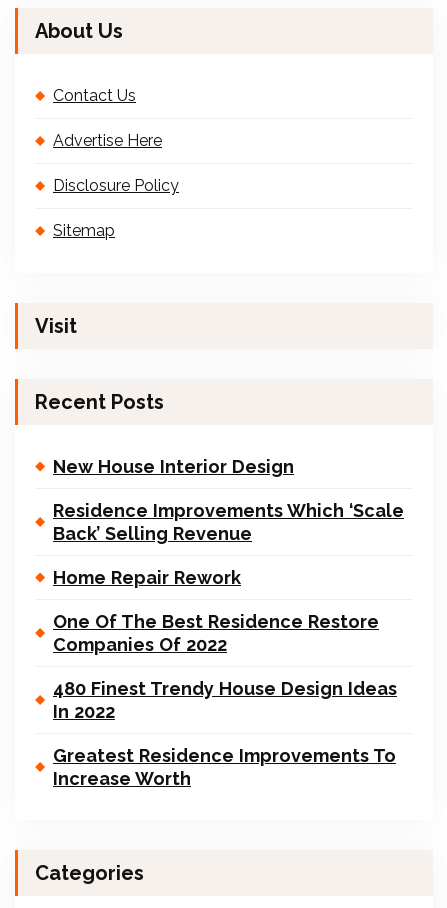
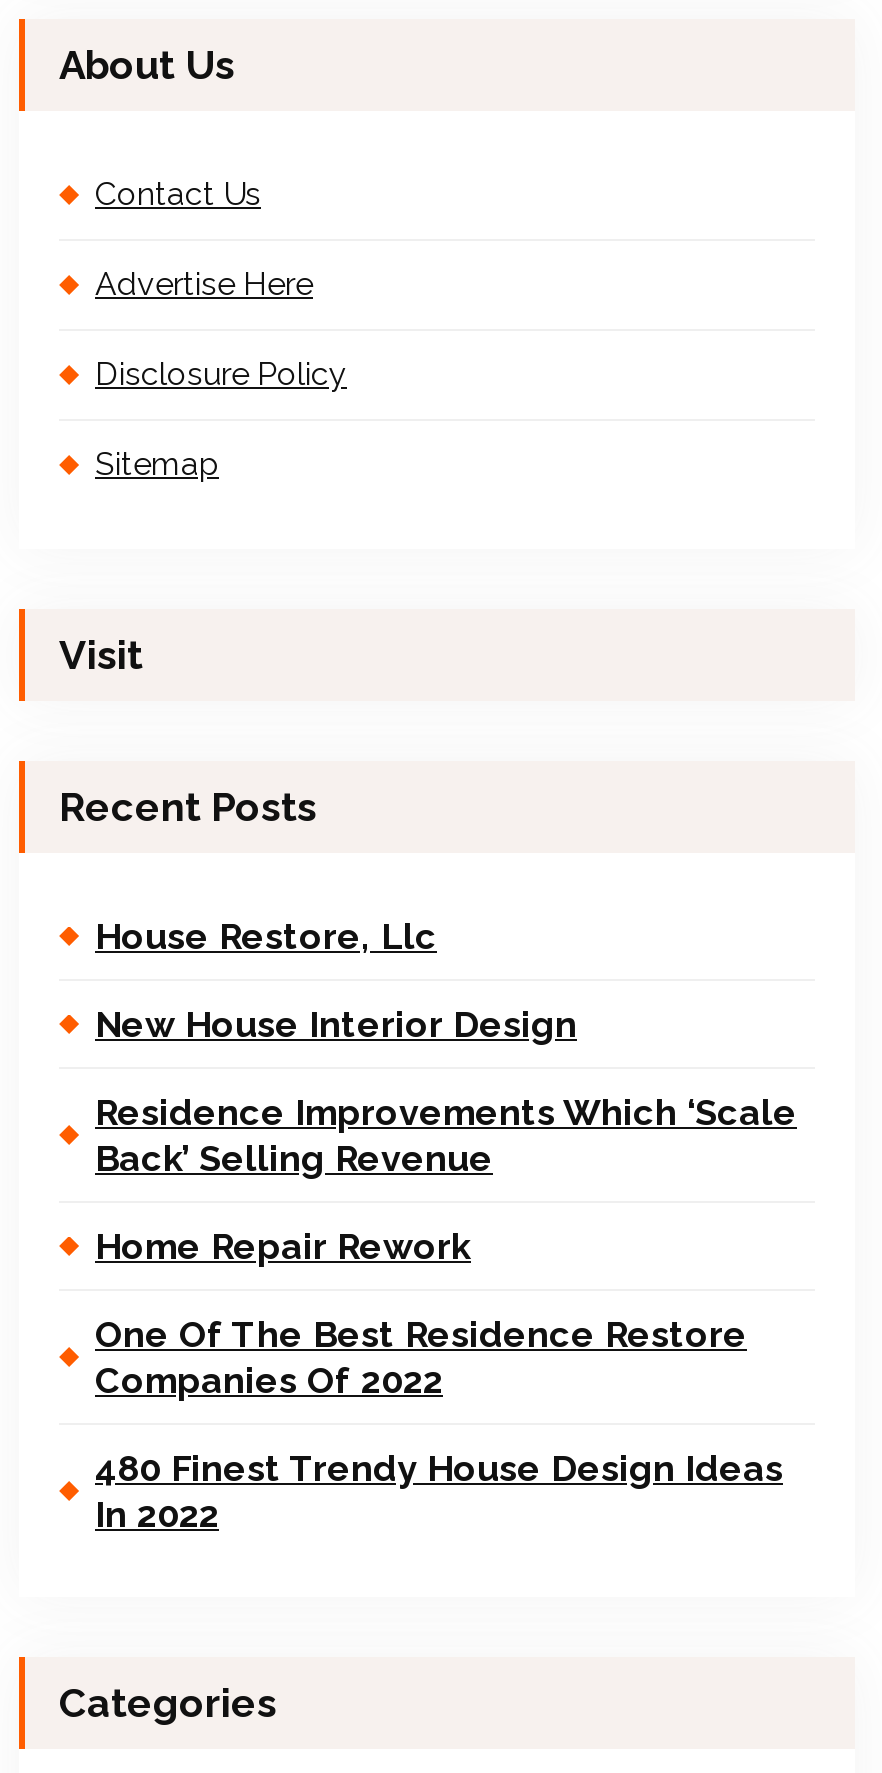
none -> [95,915,437,957] House Restore, Llc
moved [53,456,404,722] -> [95,1003,797,1535]: New House Interior Design | Residence Improvements Which ‘Scale | Back’ Selling Revenue | Home Repair Rework | One Of The Best Residence Restore | Companies Of 2022 | 480 Finest Trendy House Design Ideas | In 2022
[53,745,396,789] Greatest Residence Improvements To | Increase Worth -> none

